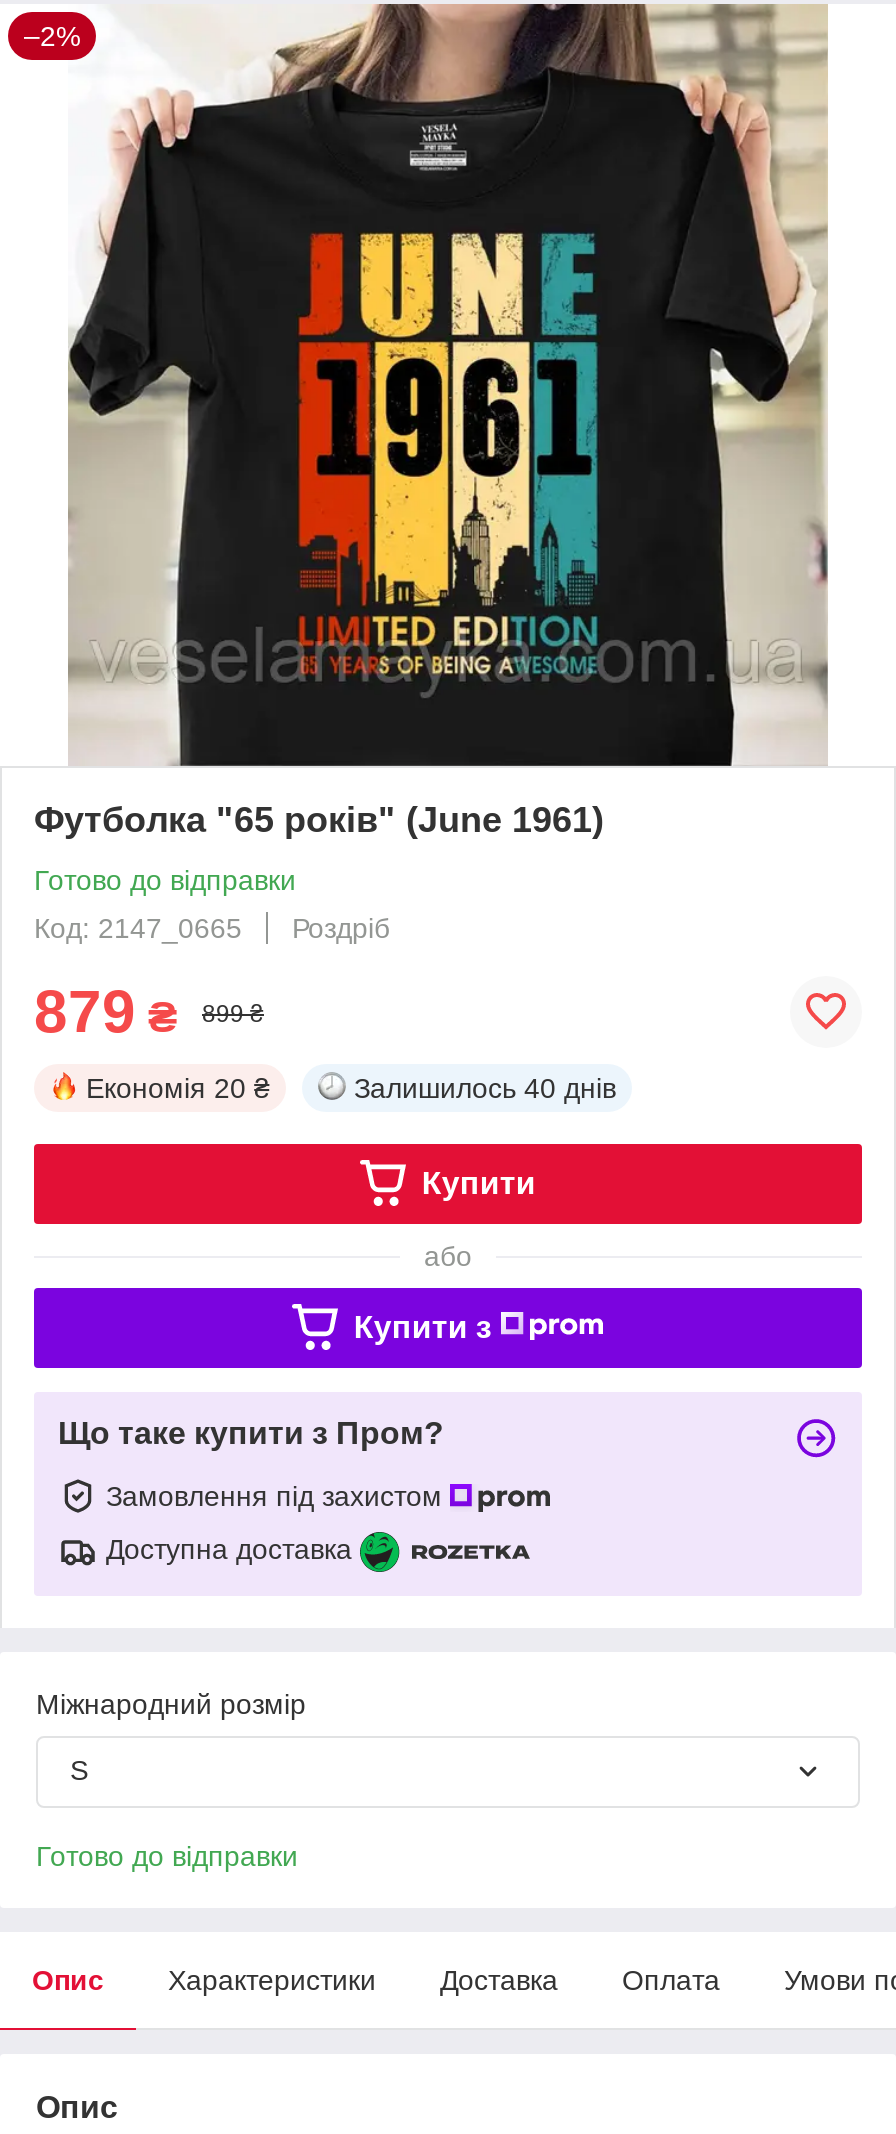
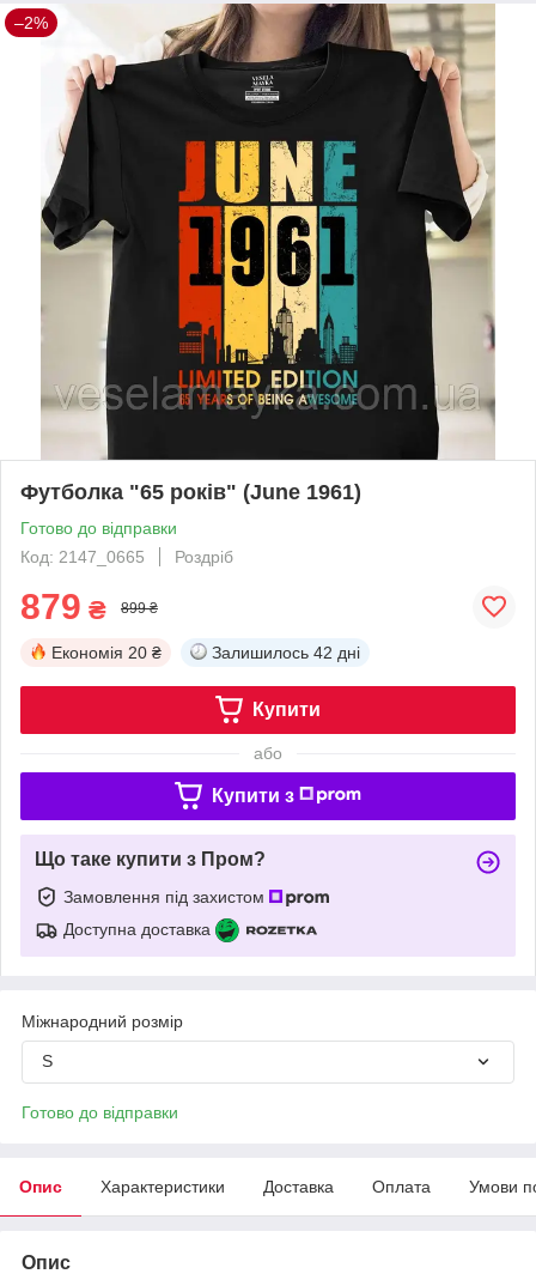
[354,1072,616,1104] Залишилось 40 днів -> [212,643,360,662] Залишилось 42 дні

